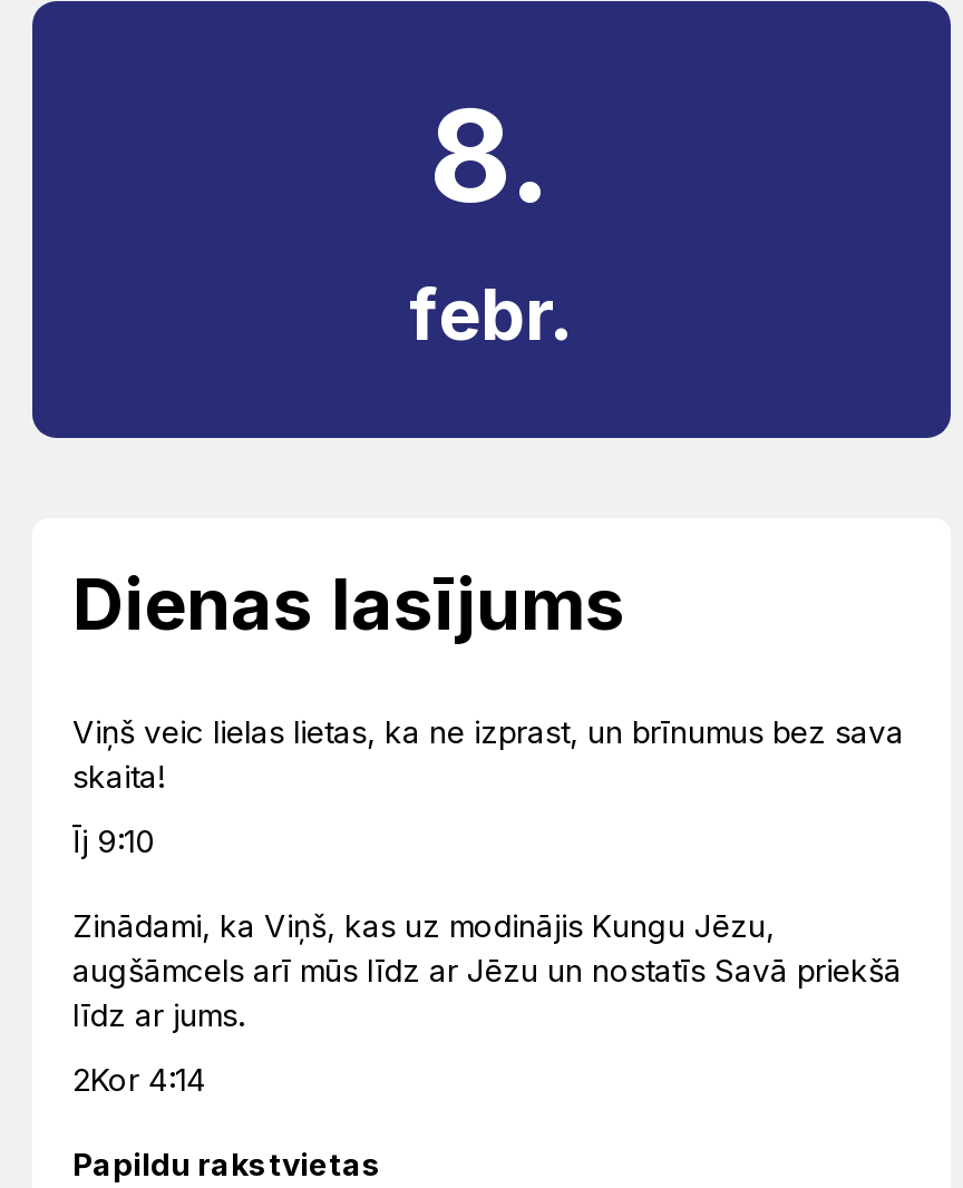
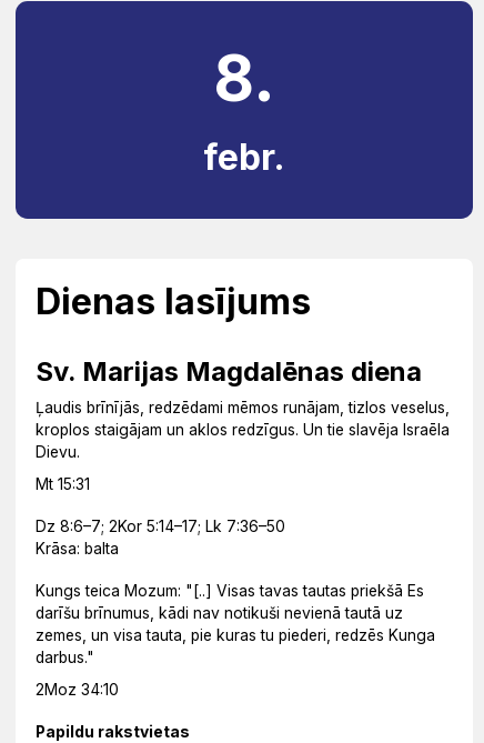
[72,714,904,1098] Viņš veic lielas lietas, ka ne izprast, un brīnumus bez sava | skaita! | Īj 9:10 | Zinādami, ka Viņš, kas uz modinājis Kungu Jēzu, | augšāmcels arī mūs līdz ar Jēzu un nostatīs Savā priekšā | līdz ar jums. | 2Kor 4:14 -> [36,355,450,698] Sv. Marijas Magdalēnas diena | Ļaudis brīnījās, redzēdami mēmos runājam, tizlos veselus, | kroplos staigājam un aklos redzīgus. Un tie slavēja Israēla | Dievu. | Mt 15:31 | Dz 8:6–7; 2Kor 5:14–17; Lk 7:36–50 | Krāsa: balta | Kungs teica Mozum: "[..] Visas tavas tautas priekšā Es | darīšu brīnumus, kādi nav notikuši nevienā tautā uz | zemes, un visa tauta, pie kuras tu piederi, redzēs Kunga | darbus." | 2Moz 34:10

